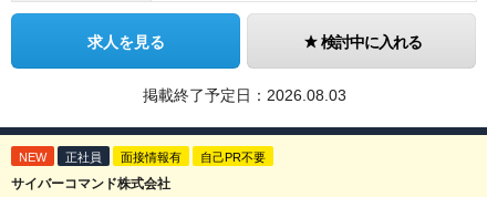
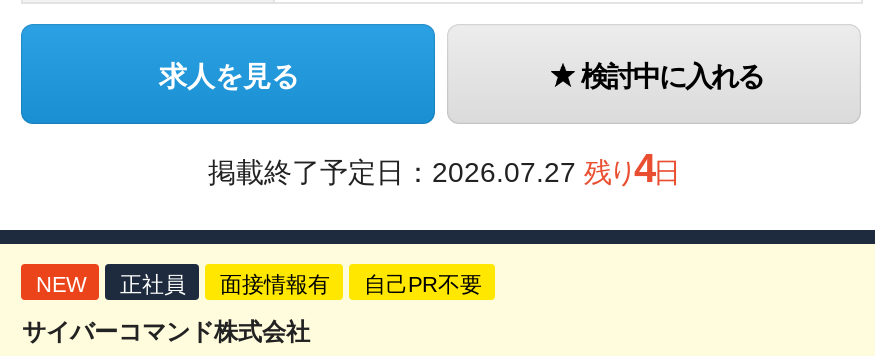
[143,86,346,104] 掲載終了予定日：2026.08.03 -> [208,146,678,190] 掲載終了予定日：2026.07.27 残り4日

